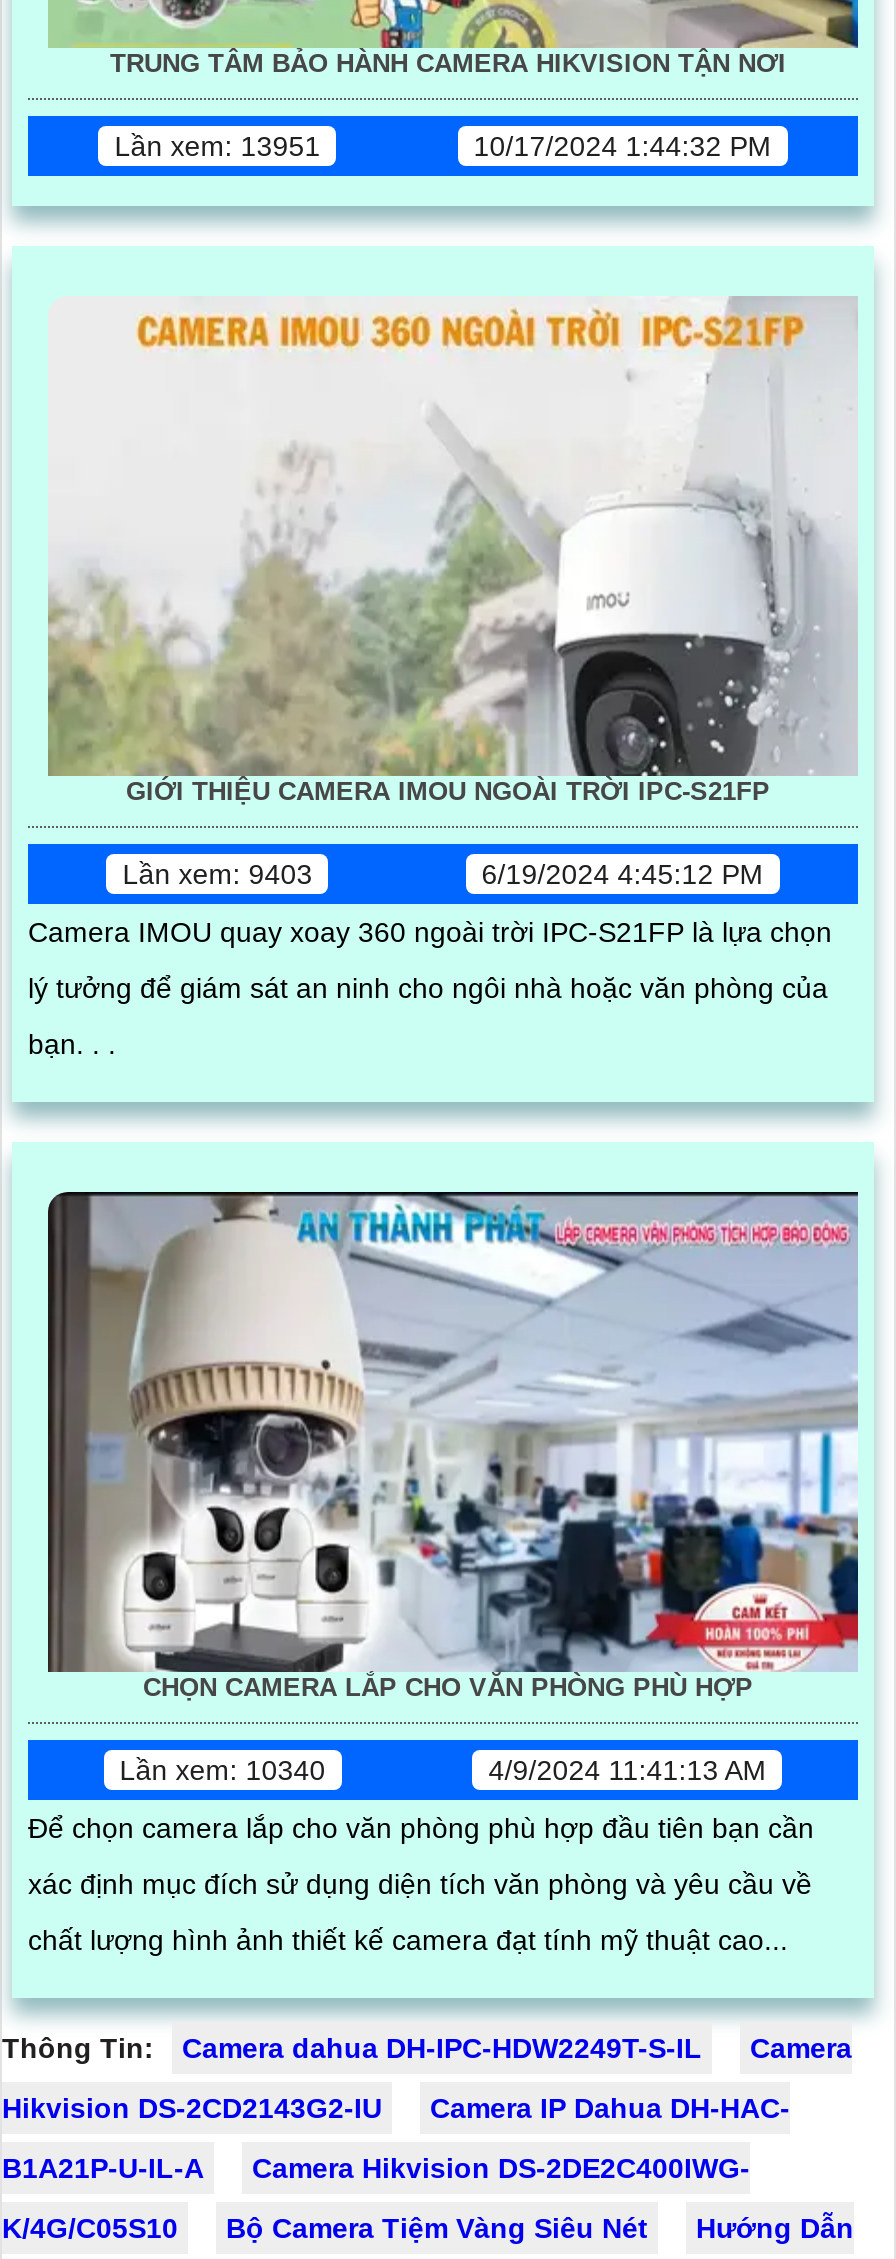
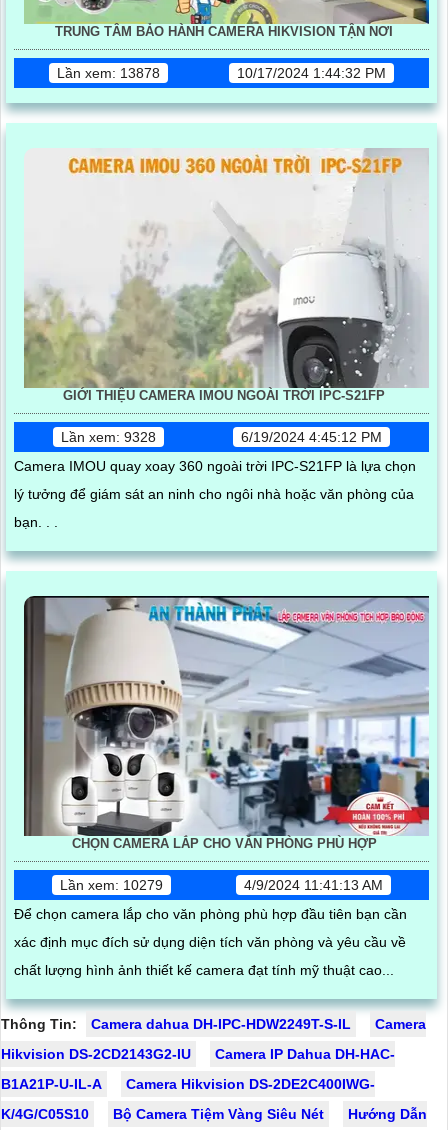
[114,130,320,162] Lần xem: 13951 -> [57,65,160,81] Lần xem: 13878
[122,858,312,890] Lần xem: 9403 -> [61,429,156,445] Lần xem: 9328
[120,1754,326,1786] Lần xem: 10340 -> [60,877,163,893] Lần xem: 10279

